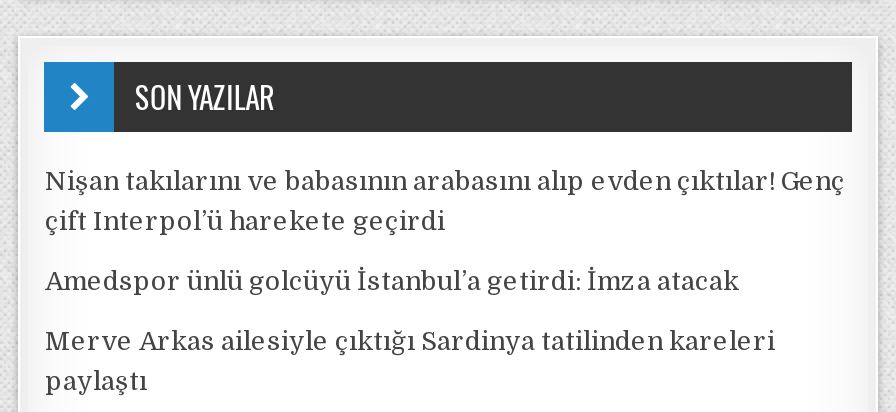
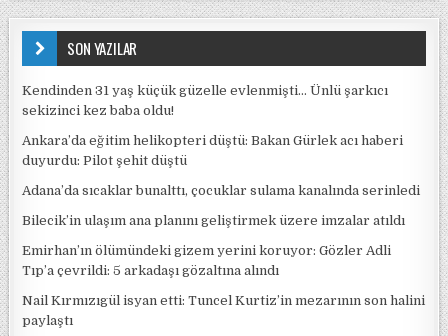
[45,166,845,356] Nişan takılarını ve babasının arabasını alıp evden çıktılar! Genç | çift Interpol’ü harekete geçirdi | Amedspor ünlü golcüyü İstanbul’a getirdi: İmza atacak | Merve Arkas ailesiyle çıktığı Sardinya tatilinden kareleri -> [22,83,425,308] Kendinden 31 yaş küçük güzelle evlenmişti… Ünlü şarkıcı | sekizinci kez baba oldu! | Ankara’da eğitim helikopteri düştü: Bakan Gürlek acı haberi | duyurdu: Pilot şehit düştü | Adana’da sıcaklar bunalttı, çocuklar sulama kanalında serinledi | Bilecik’in ulaşım ana planını geliştirmek üzere imzalar atıldı | Emirhan’ın ölümündeki gizem yerini koruyor: Gözler Adli | Tıp’a çevrildi: 5 arkadaşı gözaltına alındı | Nail Kırmızıgül isyan etti: Tuncel Kurtiz’in mezarının son halini

